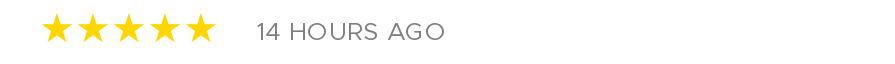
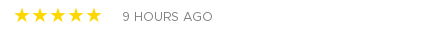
[257,19,447,45] 14 HOURS AGO -> [122,10,213,23] 9 HOURS AGO

